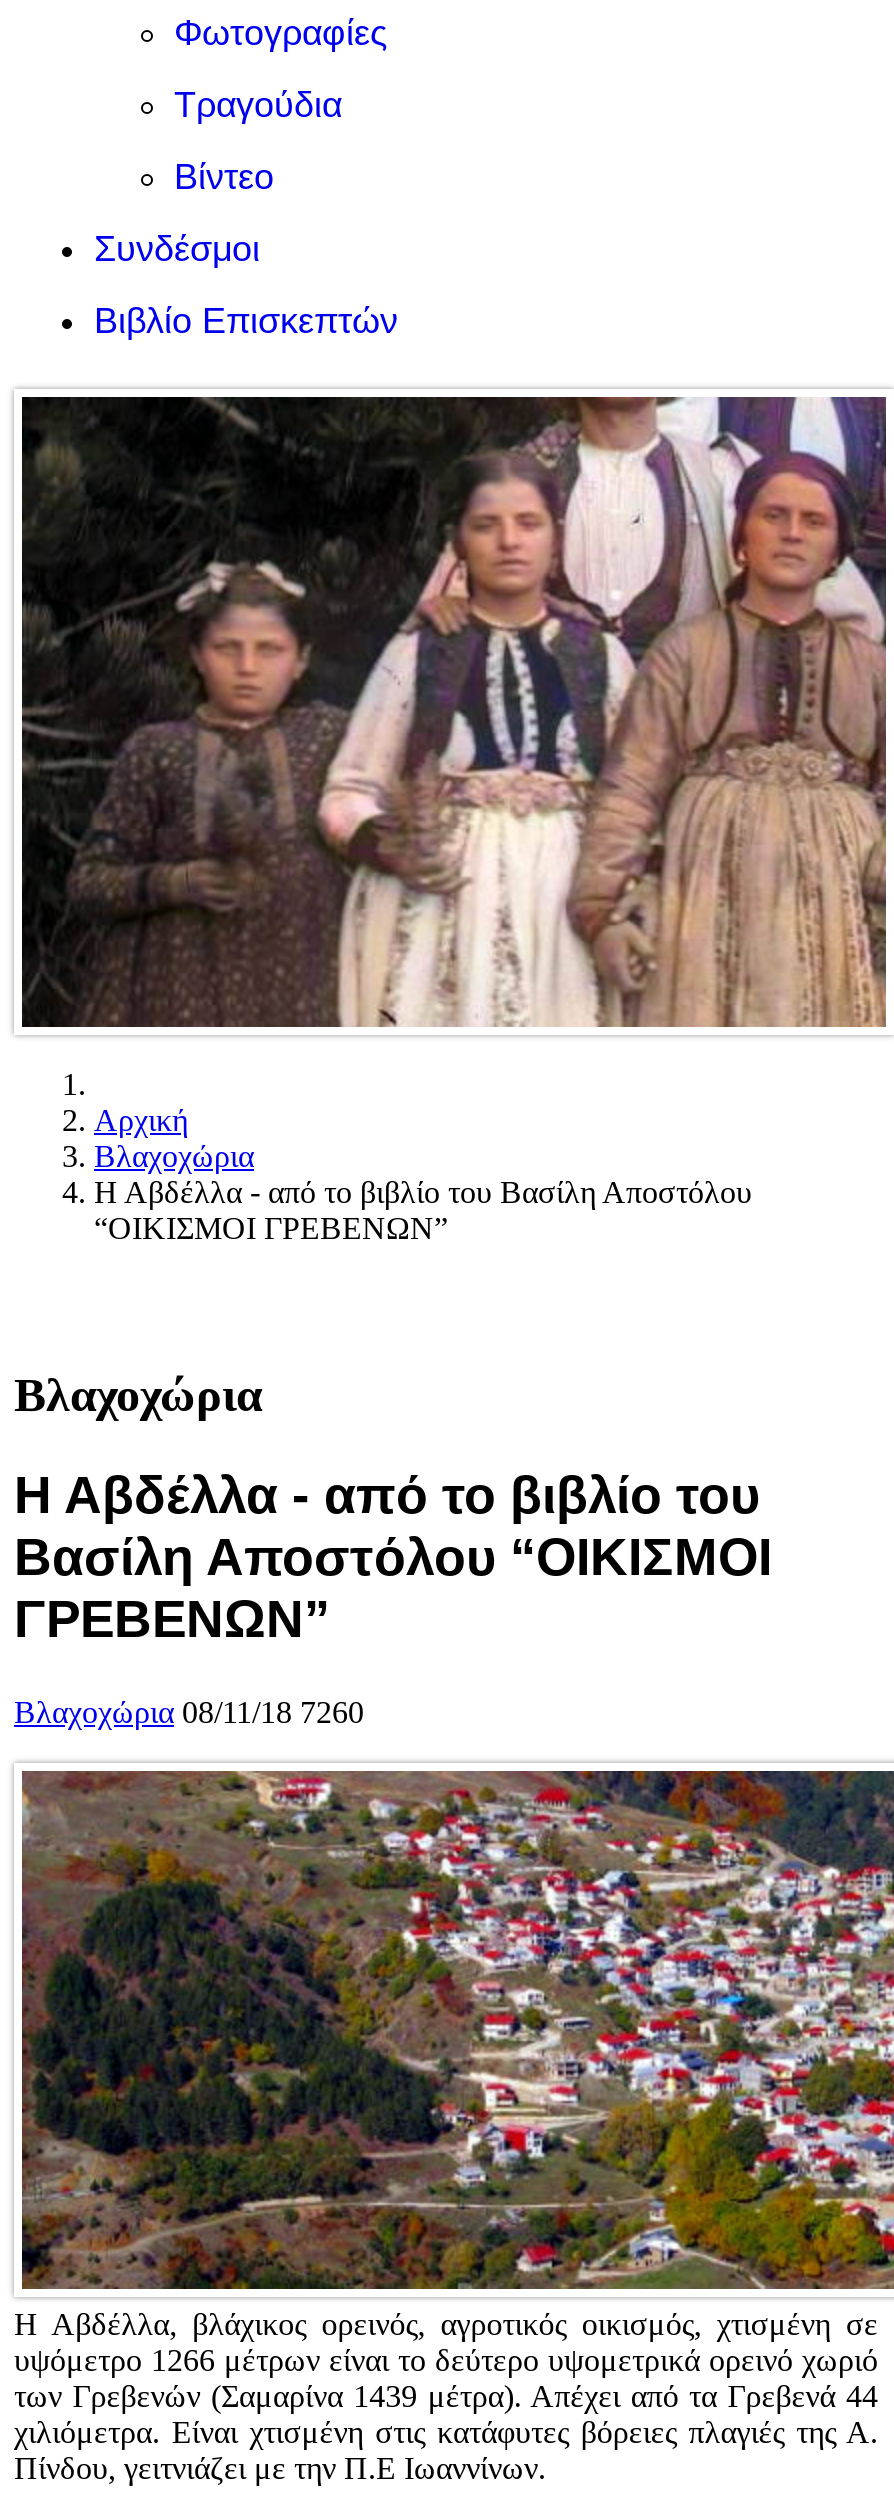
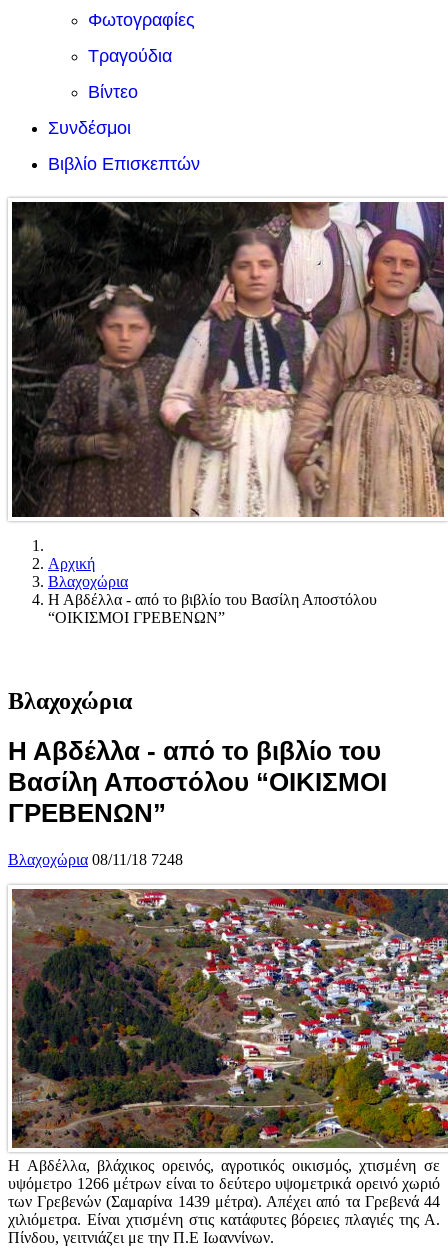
[14,1695,364,1729] Βλαχοχώρια 08/11/18 7260 -> [8,851,183,868] Βλαχοχώρια 08/11/18 7248

